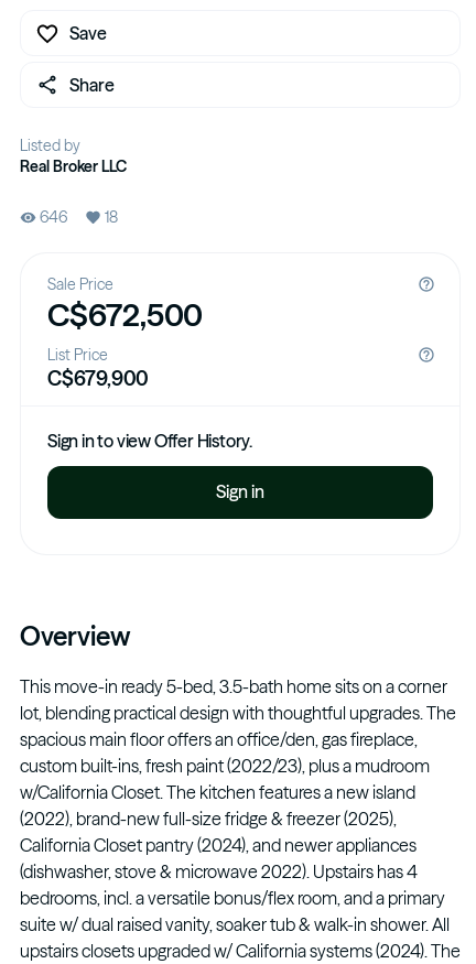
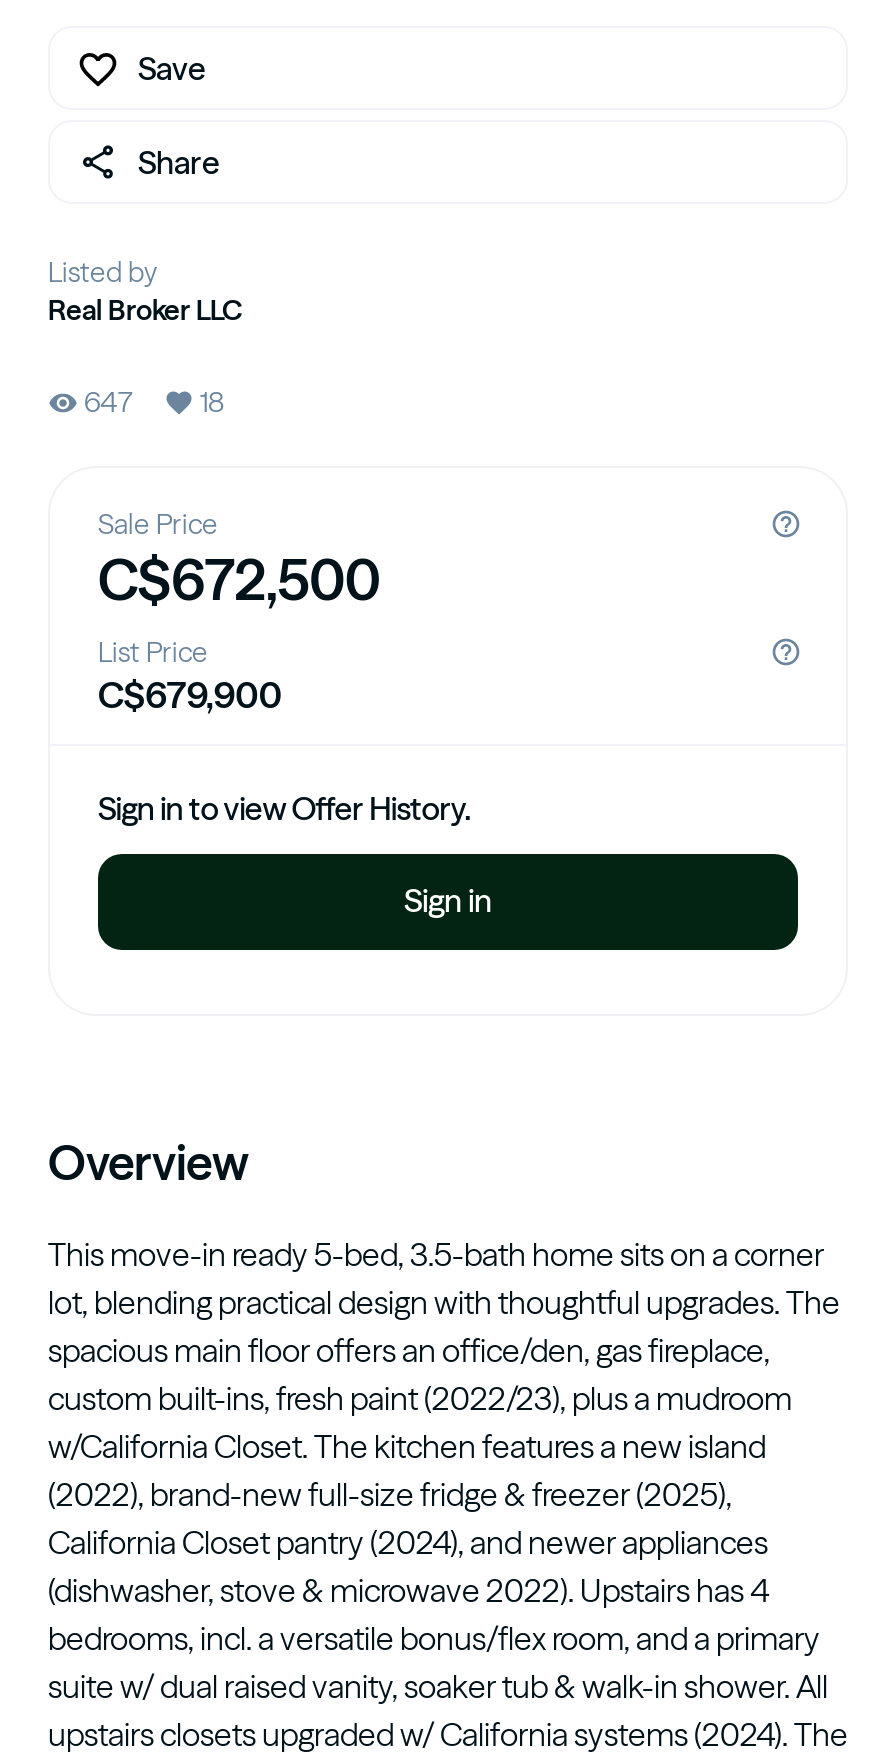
[40,207,118,227] 646 18 -> [84,383,224,419] 647 18

